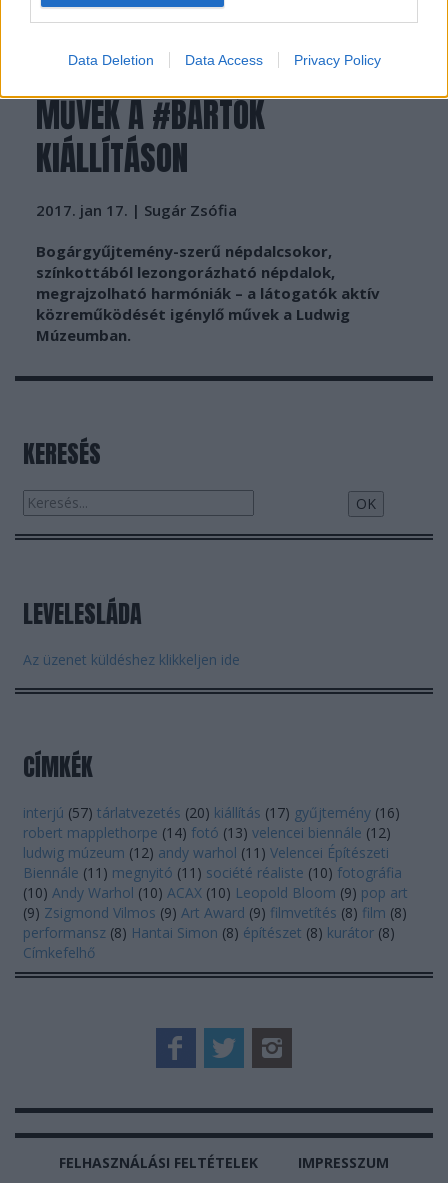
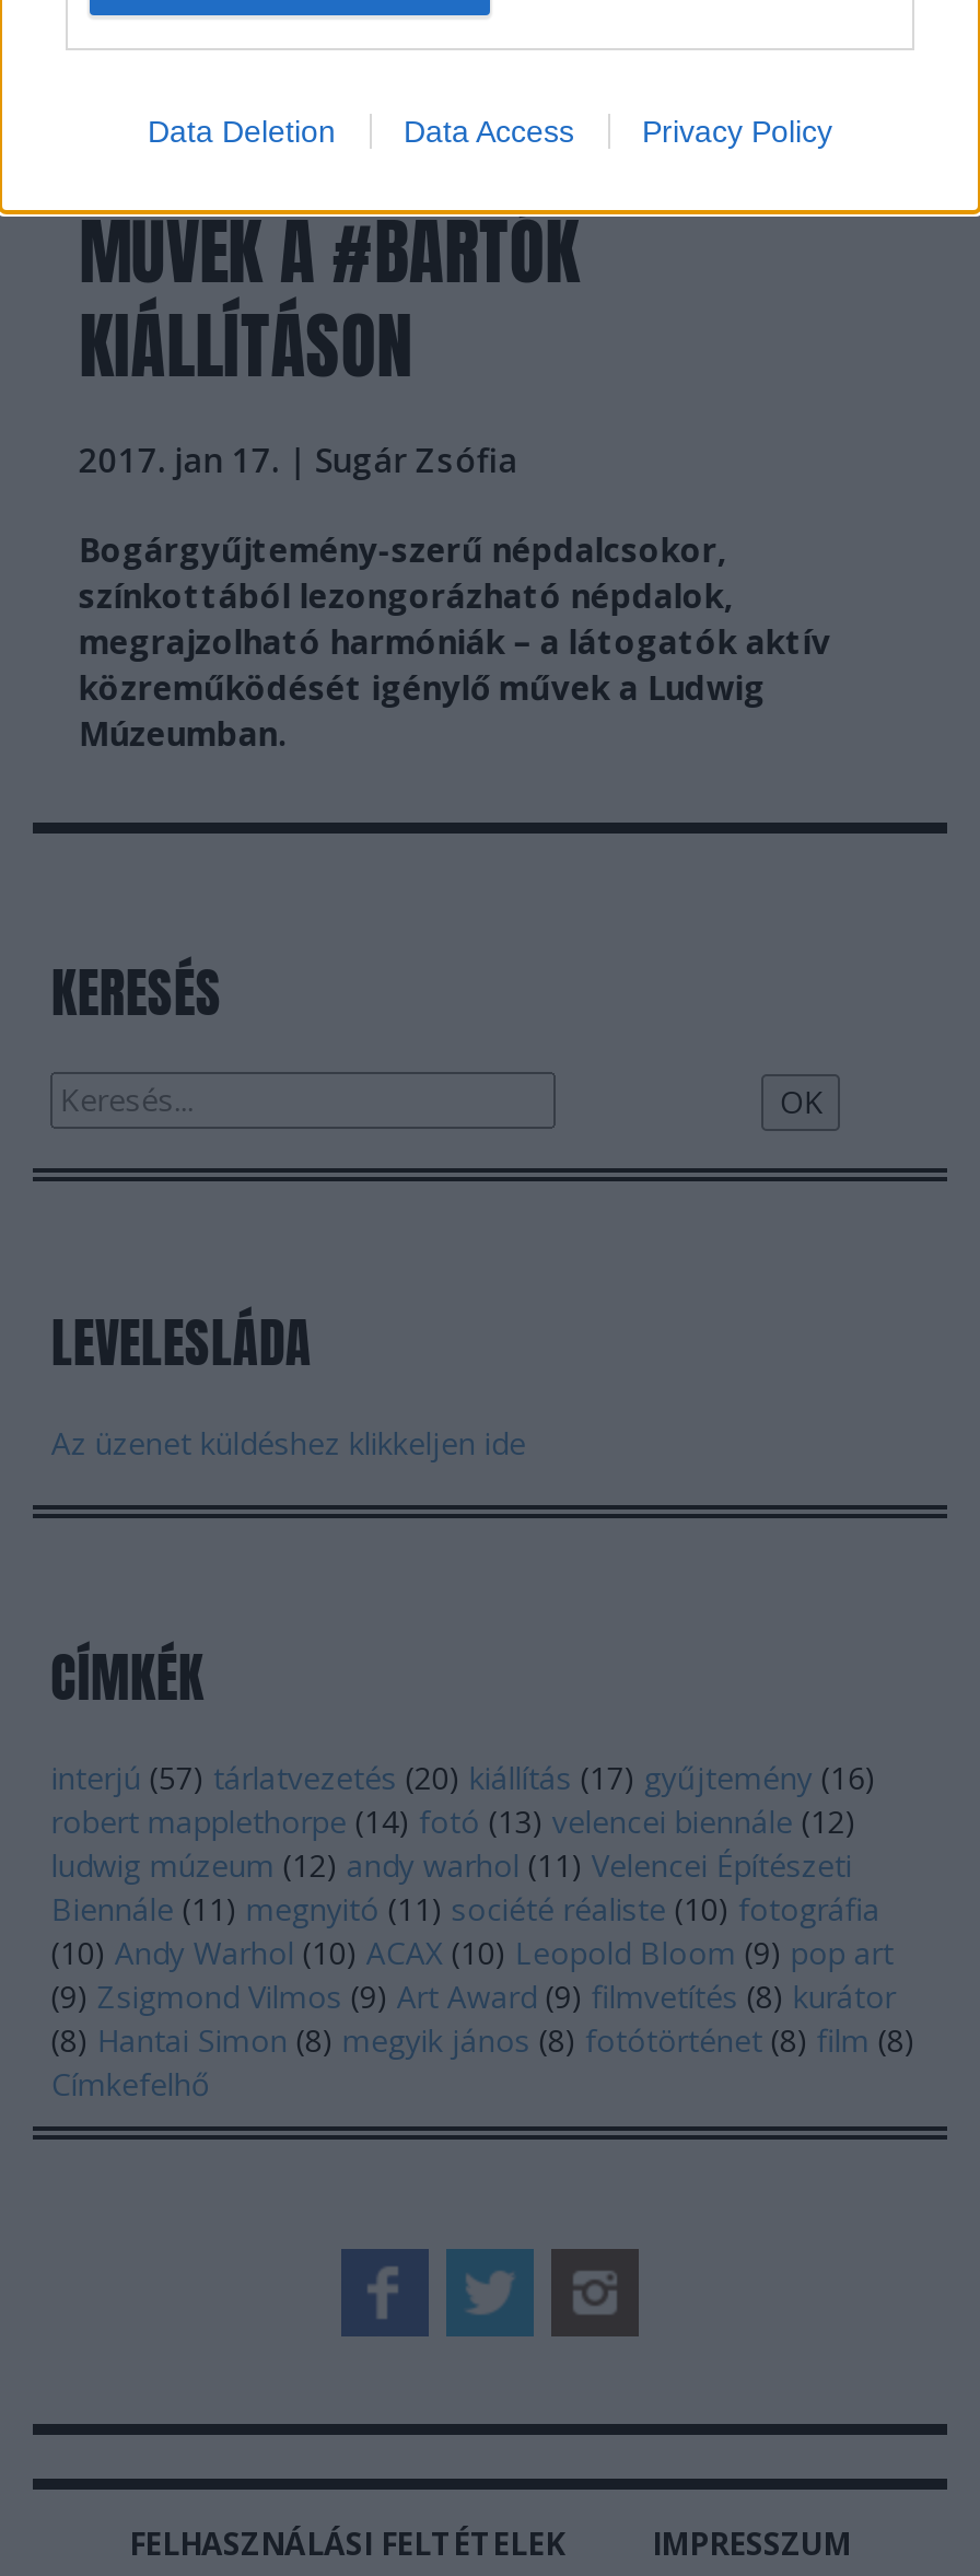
[23,903,407,942] (9) Zsigmond Vilmos (9) Art Award (9) filmvetítés (8) film (8) | performansz (8) Hantai Simon (8) építészet (8) kurátor (8) -> [51,1976,915,2062] (9) Zsigmond Vilmos (9) Art Award (9) filmvetítés (8) kurátor | (8) Hantai Simon (8) megyik jános (8) fotótörténet (8) film (8)

